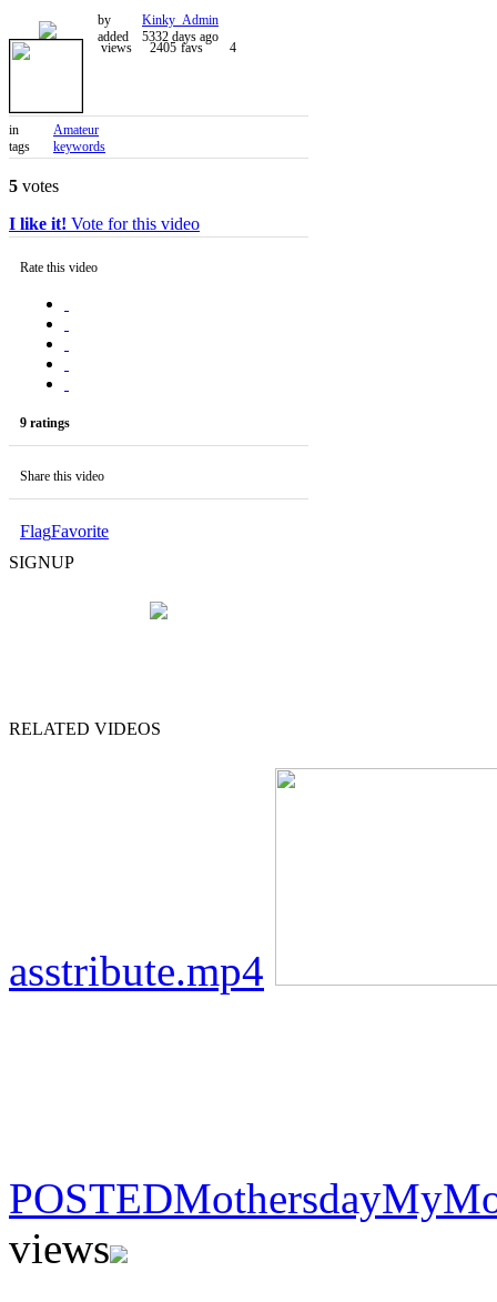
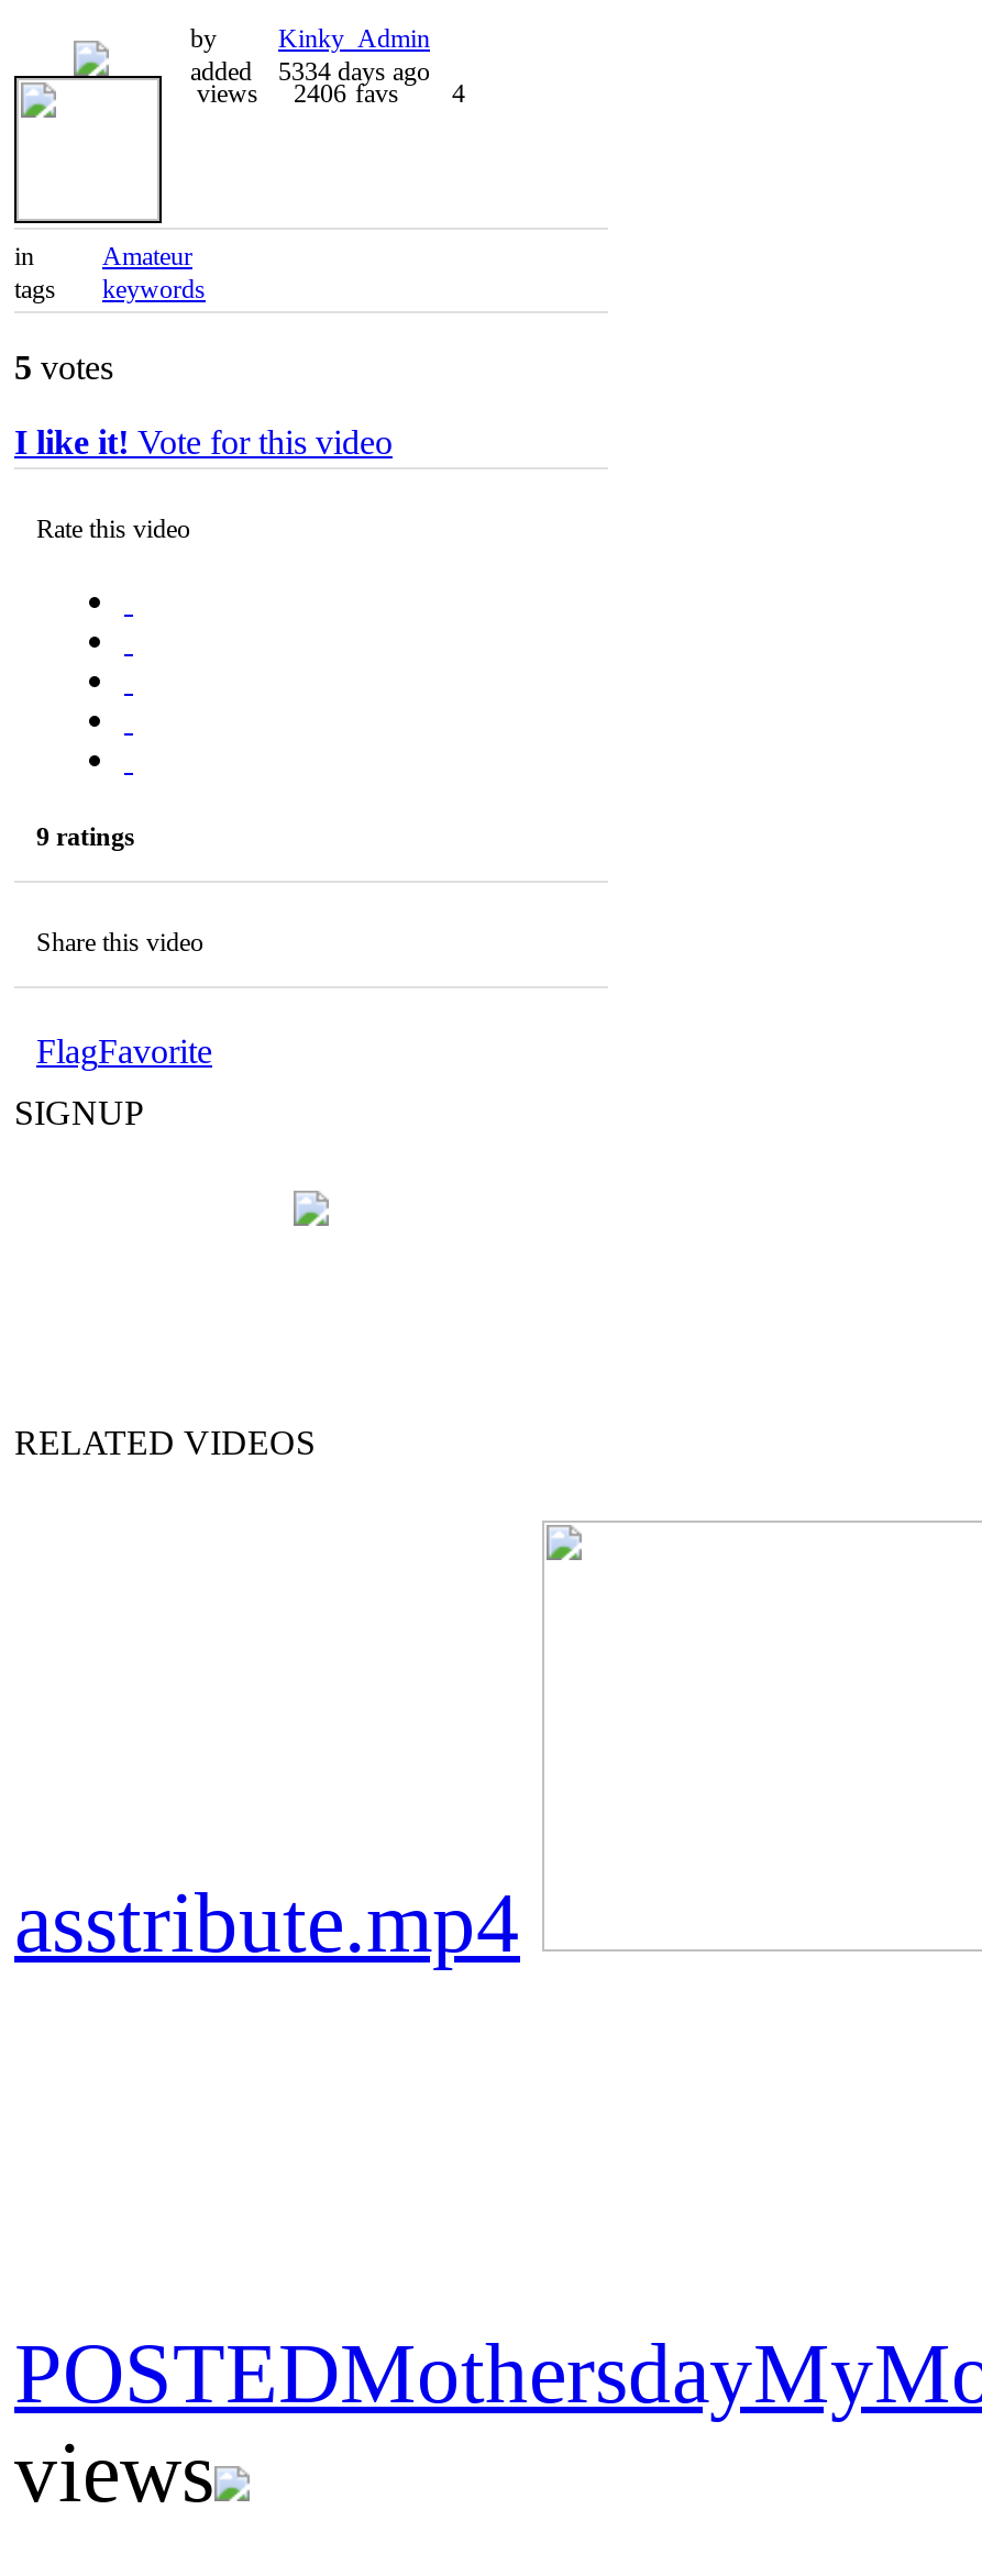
[98,29,219,44] added 5332 days ago -> [190,56,430,87] added 5334 days ago
[101,40,236,55] views 2405 favs 4 -> [197,78,465,109] views 2406 favs 4

